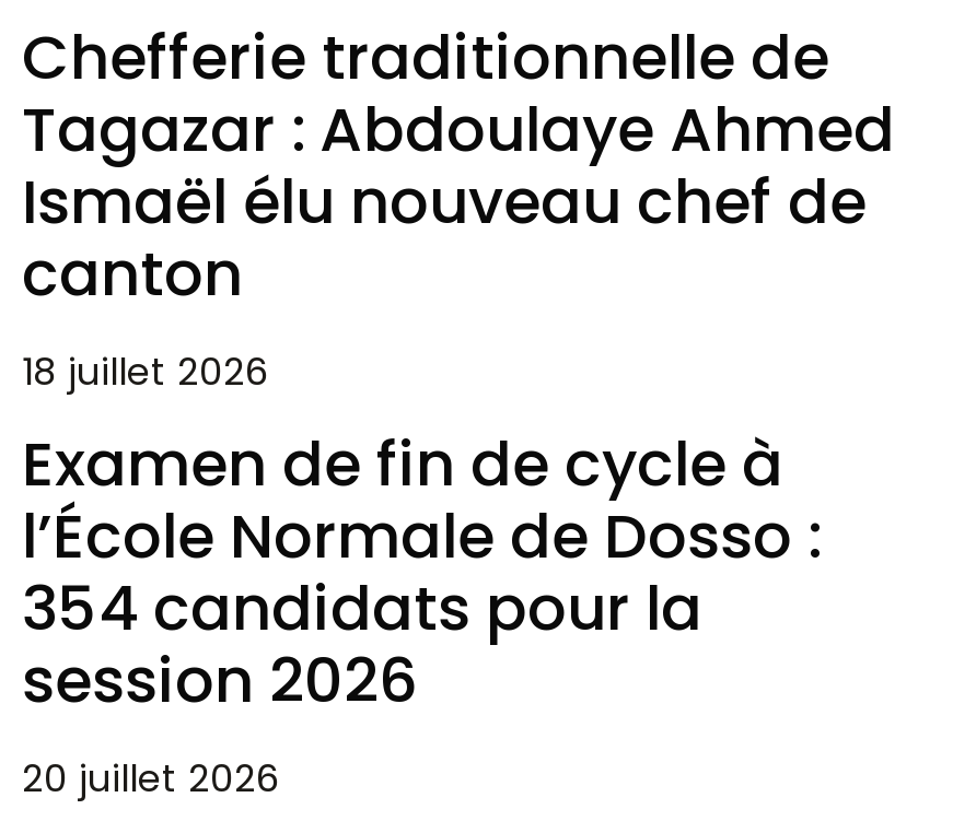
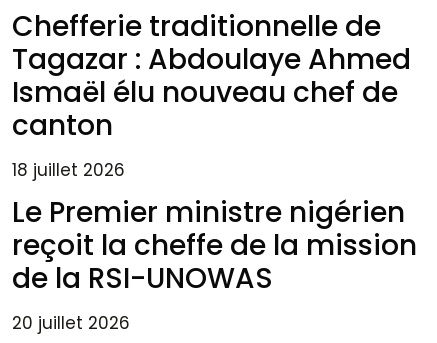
[22,421,821,723] Examen de fin de cycle à | l’École Normale de Dosso : | 354 candidats pour la | session 2026 -> [12,193,417,298] Le Premier ministre nigérien | reçoit la cheffe de la mission | de la RSI-UNOWAS

